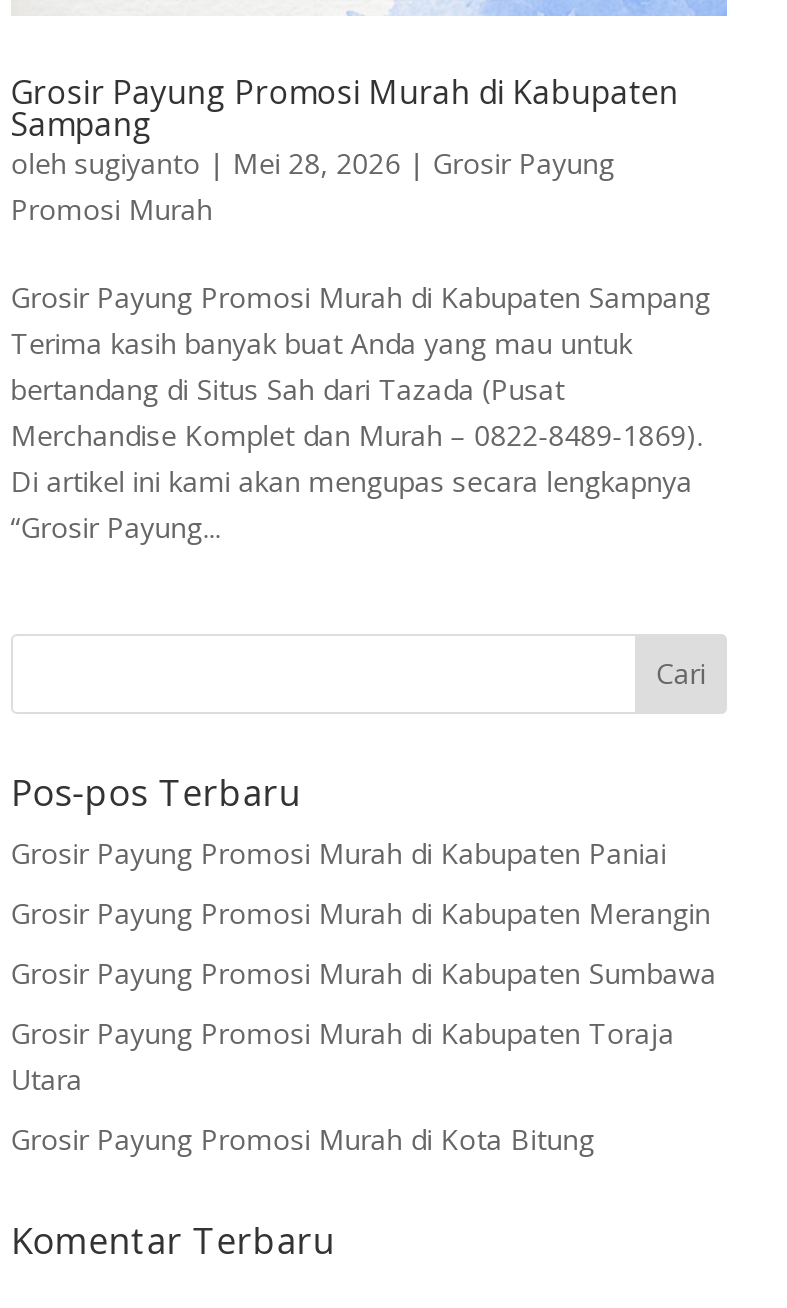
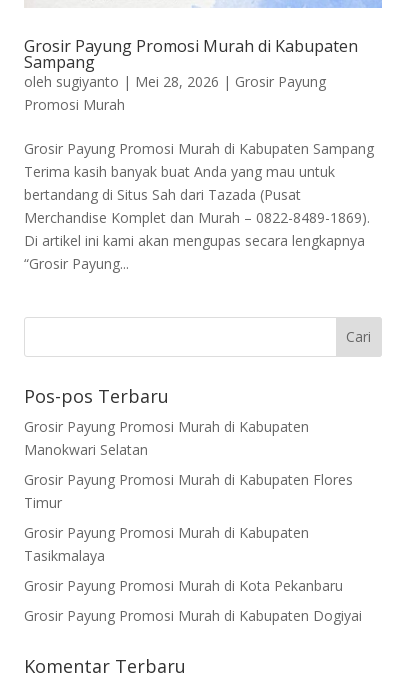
[11,833,667,871] Grosir Payung Promosi Murah di Kabupaten Paniai -> [24,417,309,459] Grosir Payung Promosi Murah di Kabupaten | Manokwari Selatan
[11,893,711,931] Grosir Payung Promosi Murah di Kabupaten Merangin -> [24,470,353,512] Grosir Payung Promosi Murah di Kabupaten Flores | Timur
[11,953,717,991] Grosir Payung Promosi Murah di Kabupaten Sumbawa -> [24,523,309,565] Grosir Payung Promosi Murah di Kabupaten | Tasikmalaya
[11,1013,675,1097] Grosir Payung Promosi Murah di Kabupaten Toraja | Utara -> [24,576,343,595] Grosir Payung Promosi Murah di Kota Pekanbaru
[11,1119,595,1157] Grosir Payung Promosi Murah di Kota Bitung -> [24,606,362,625] Grosir Payung Promosi Murah di Kabupaten Dogiyai

